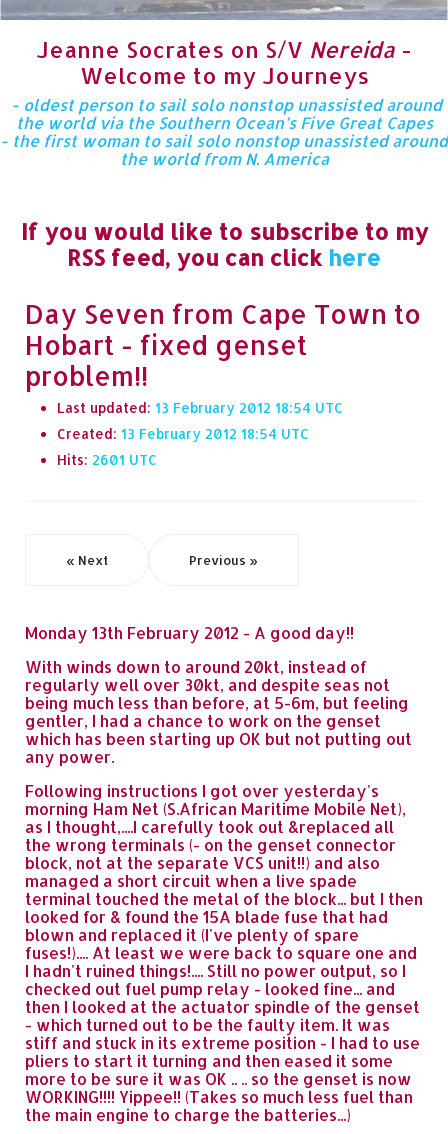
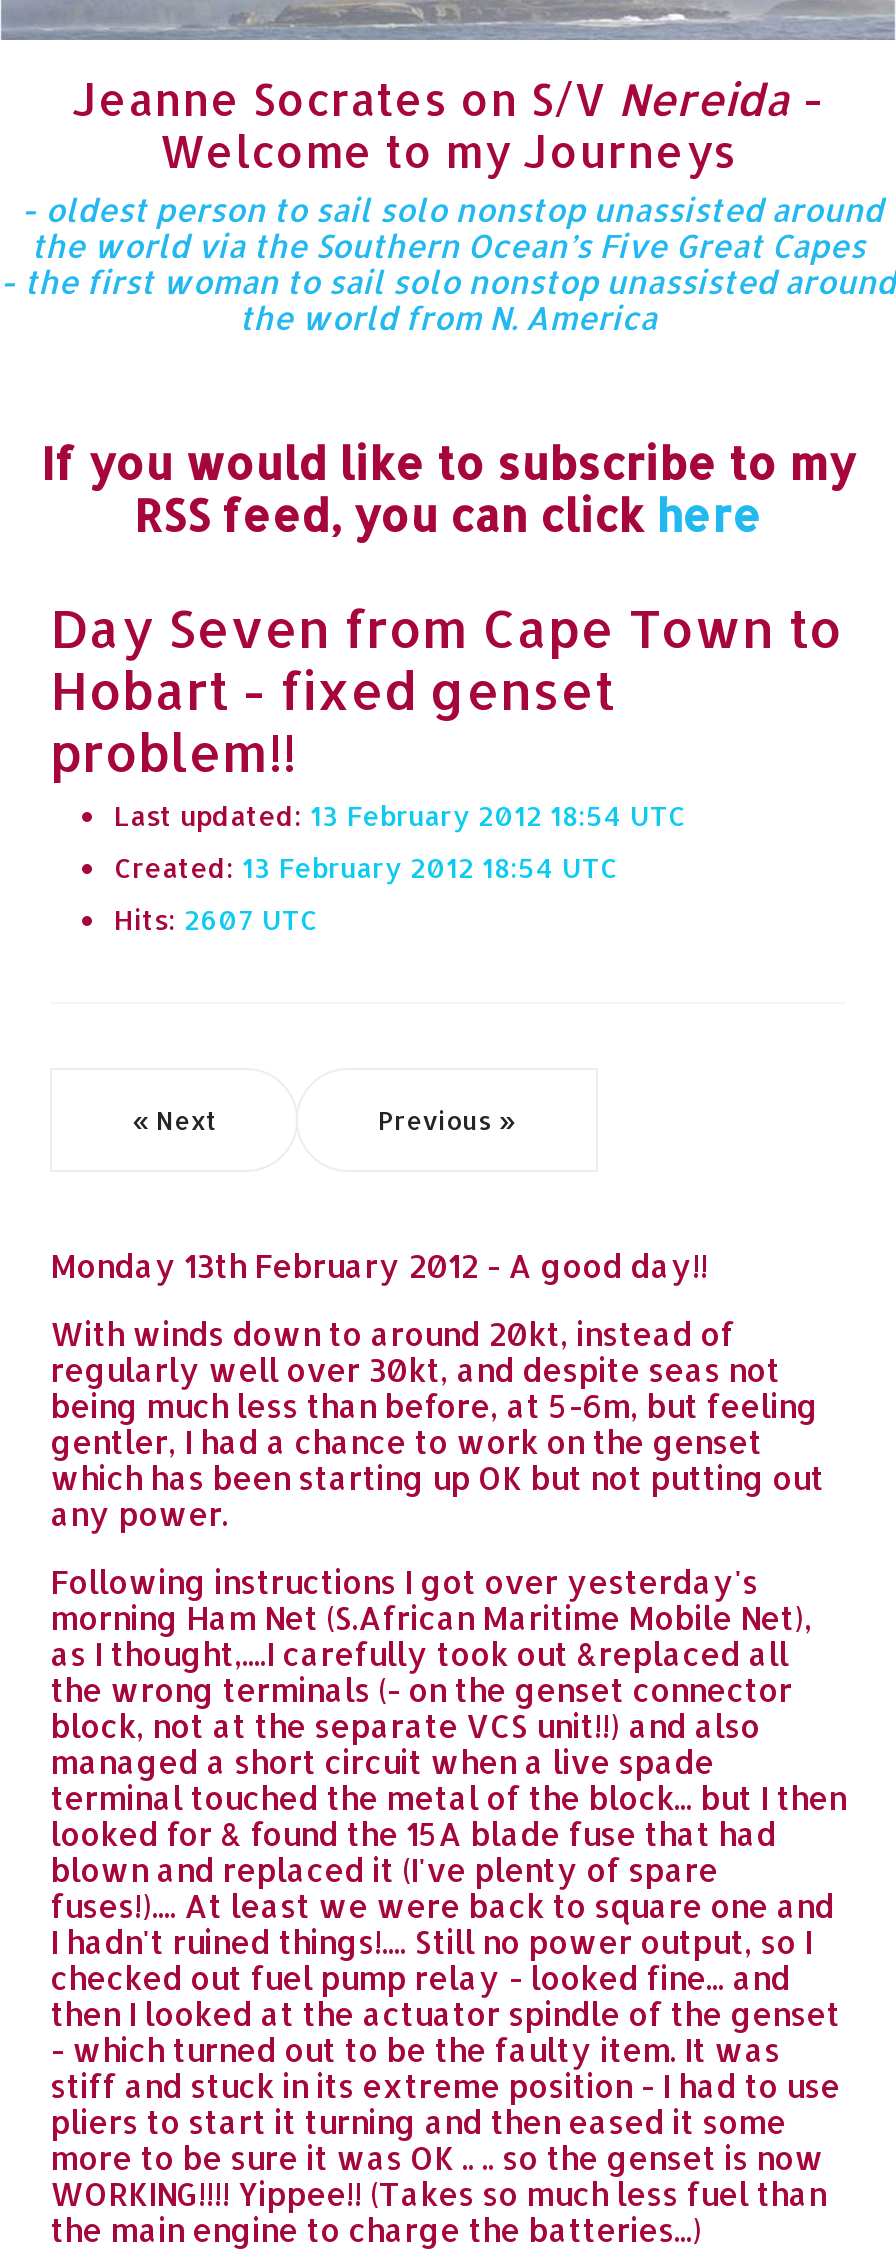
[57,451,125,468] Hits: 2601 -> [114,902,254,936] Hits: 2607

